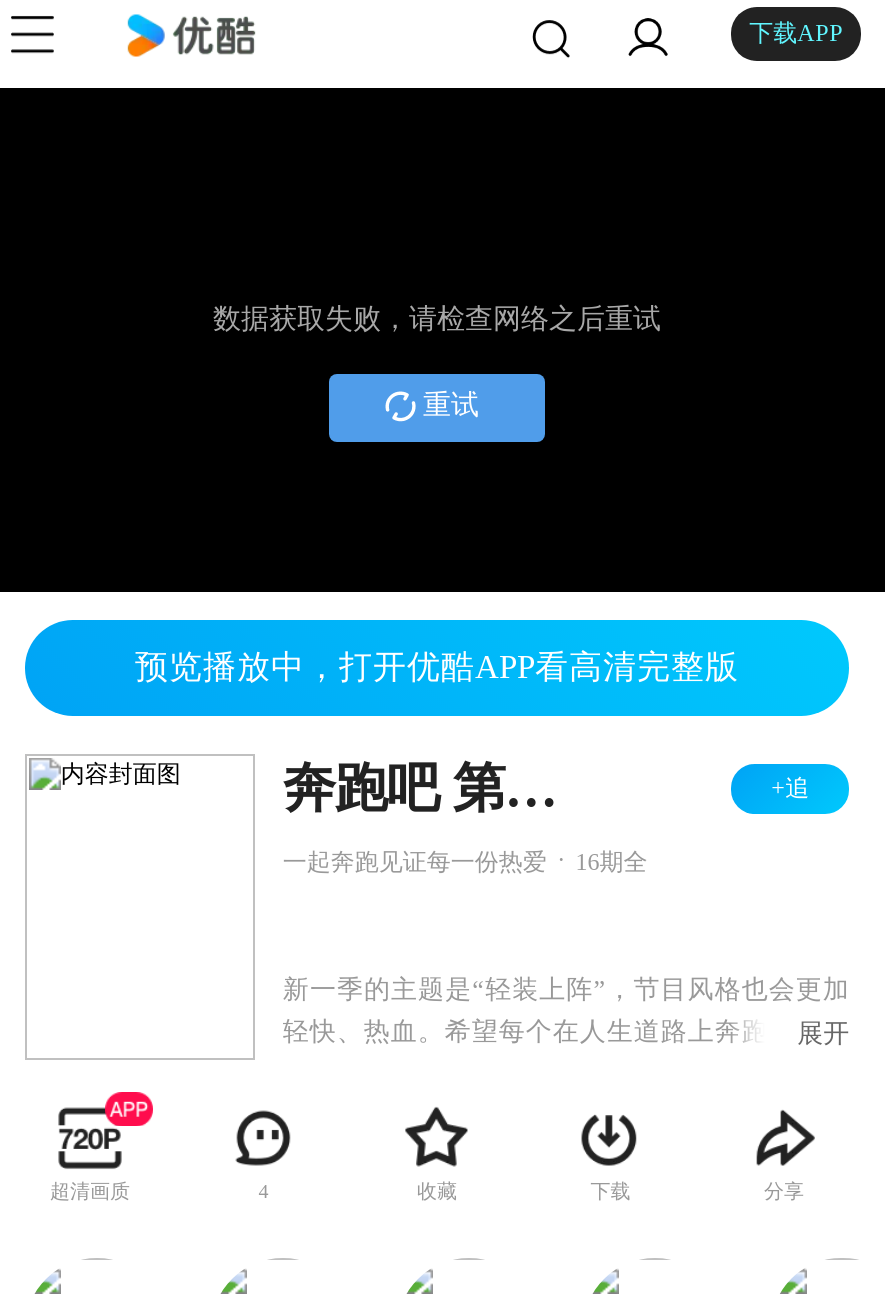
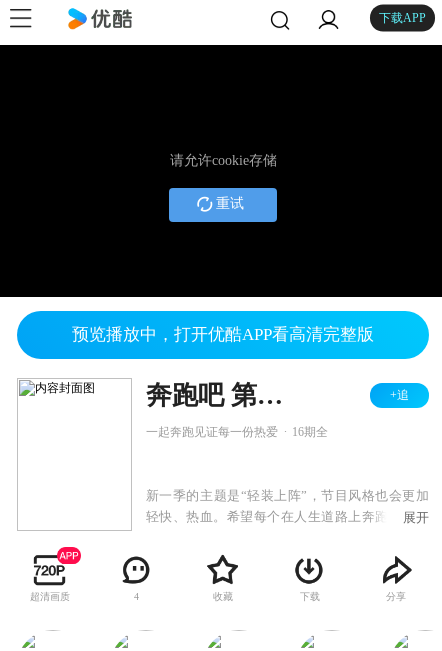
[213,304,661,334] 数据获取失败，请检查网络之后重试 -> [169,153,276,168] 请允许cookie存储

